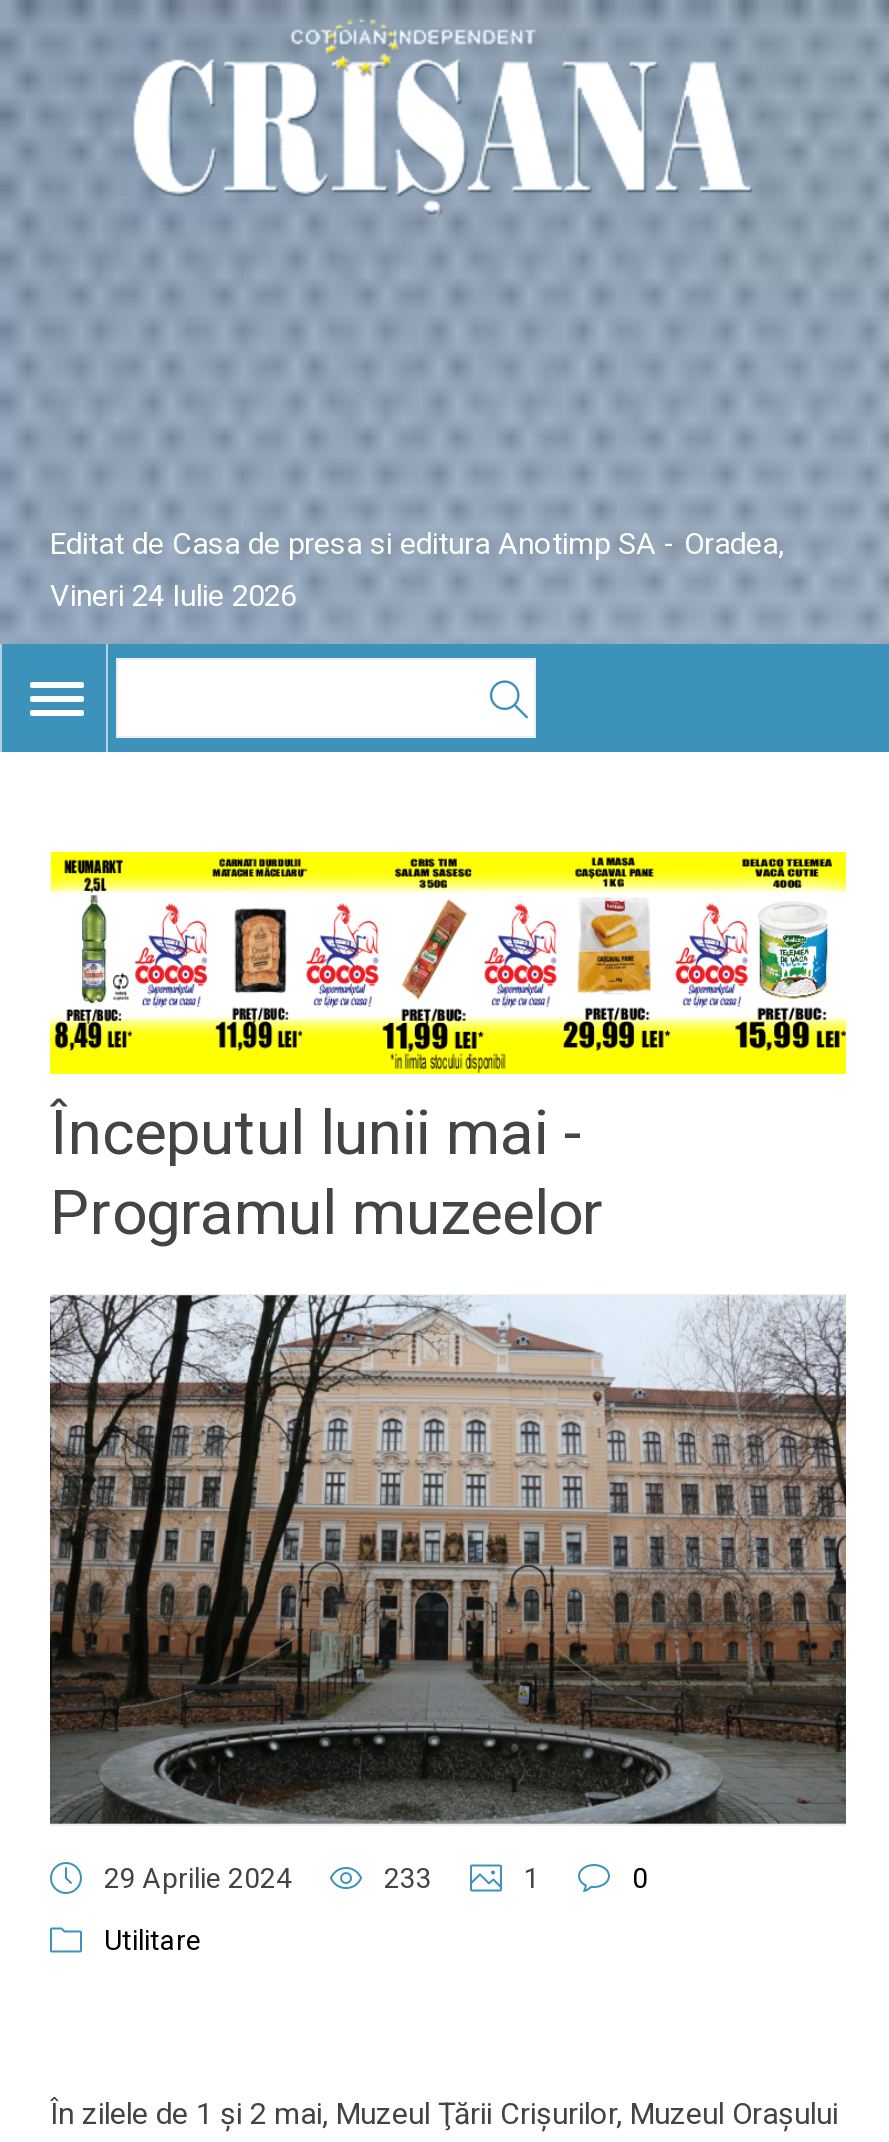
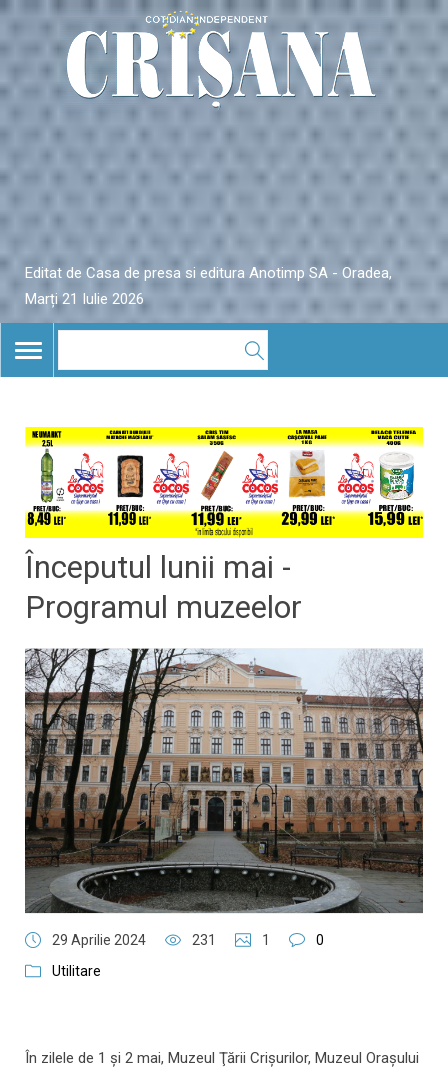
[50,578,296,614] Vineri 24 Iulie 2026 -> [25,290,144,308] Marți 21 Iulie 2026
[384,1863,432,1895] 233 -> [192,932,216,948] 231

